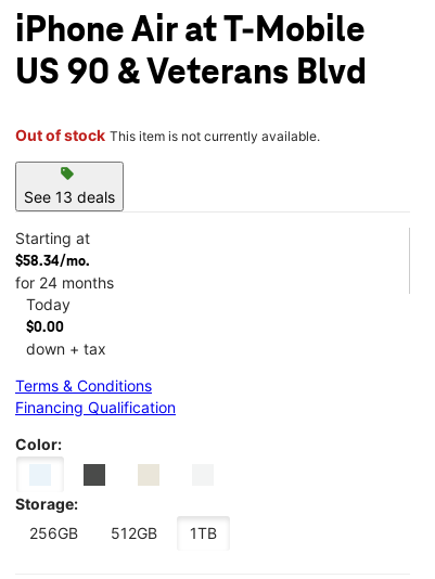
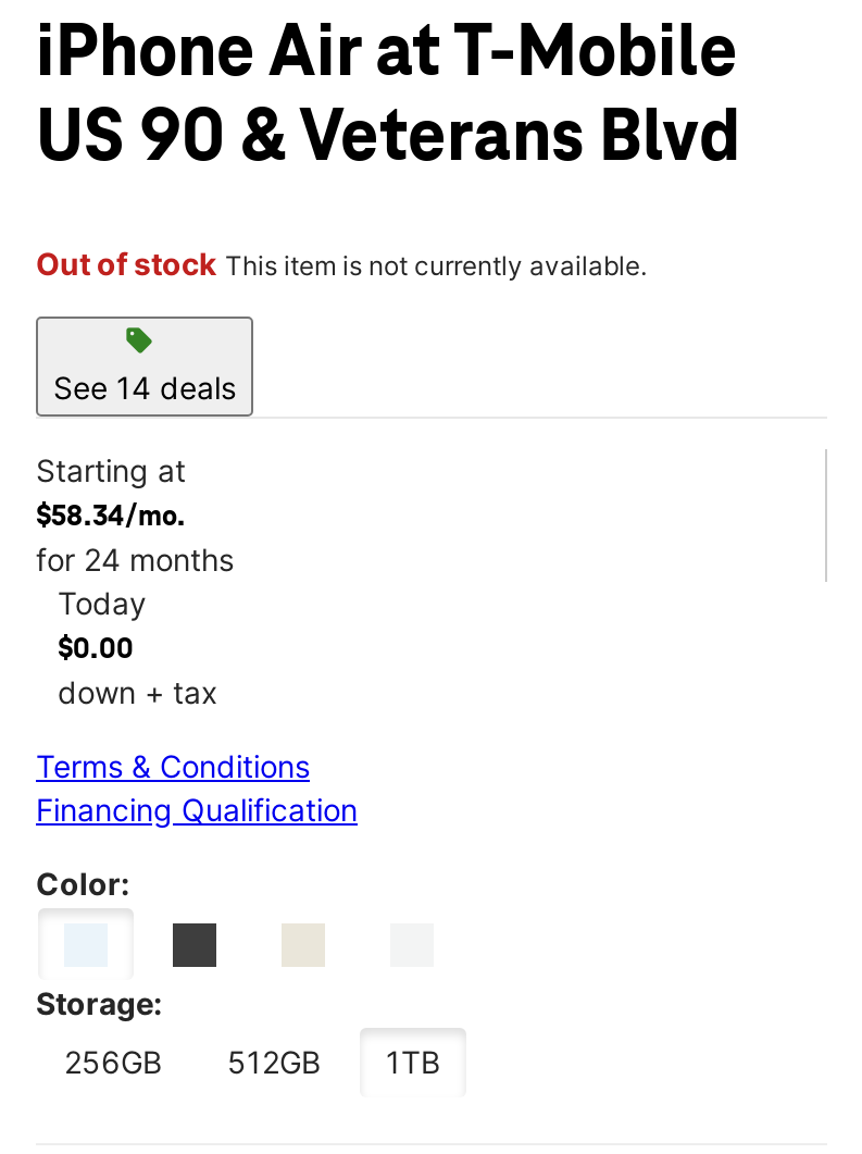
[24,187,115,206] See 13 deals -> [53,368,236,405] See 14 deals

